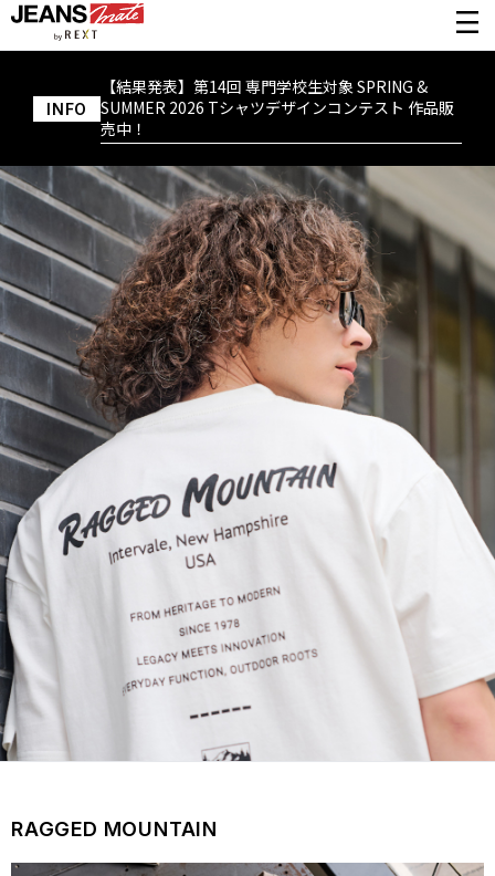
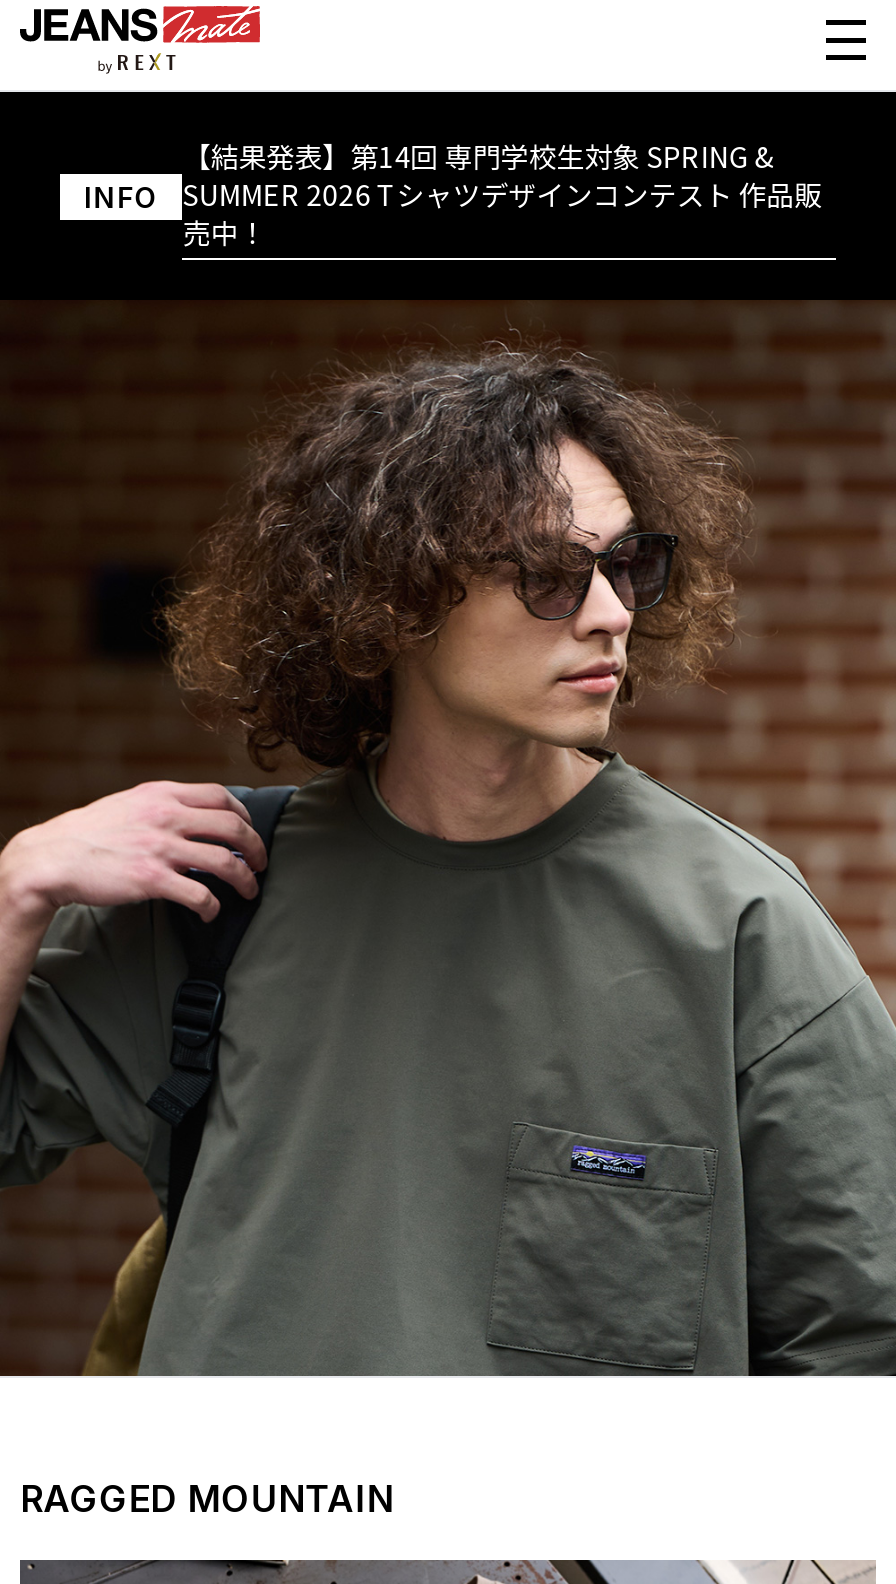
[3,165,492,761] [image] -> [6,300,890,1378] [image]

